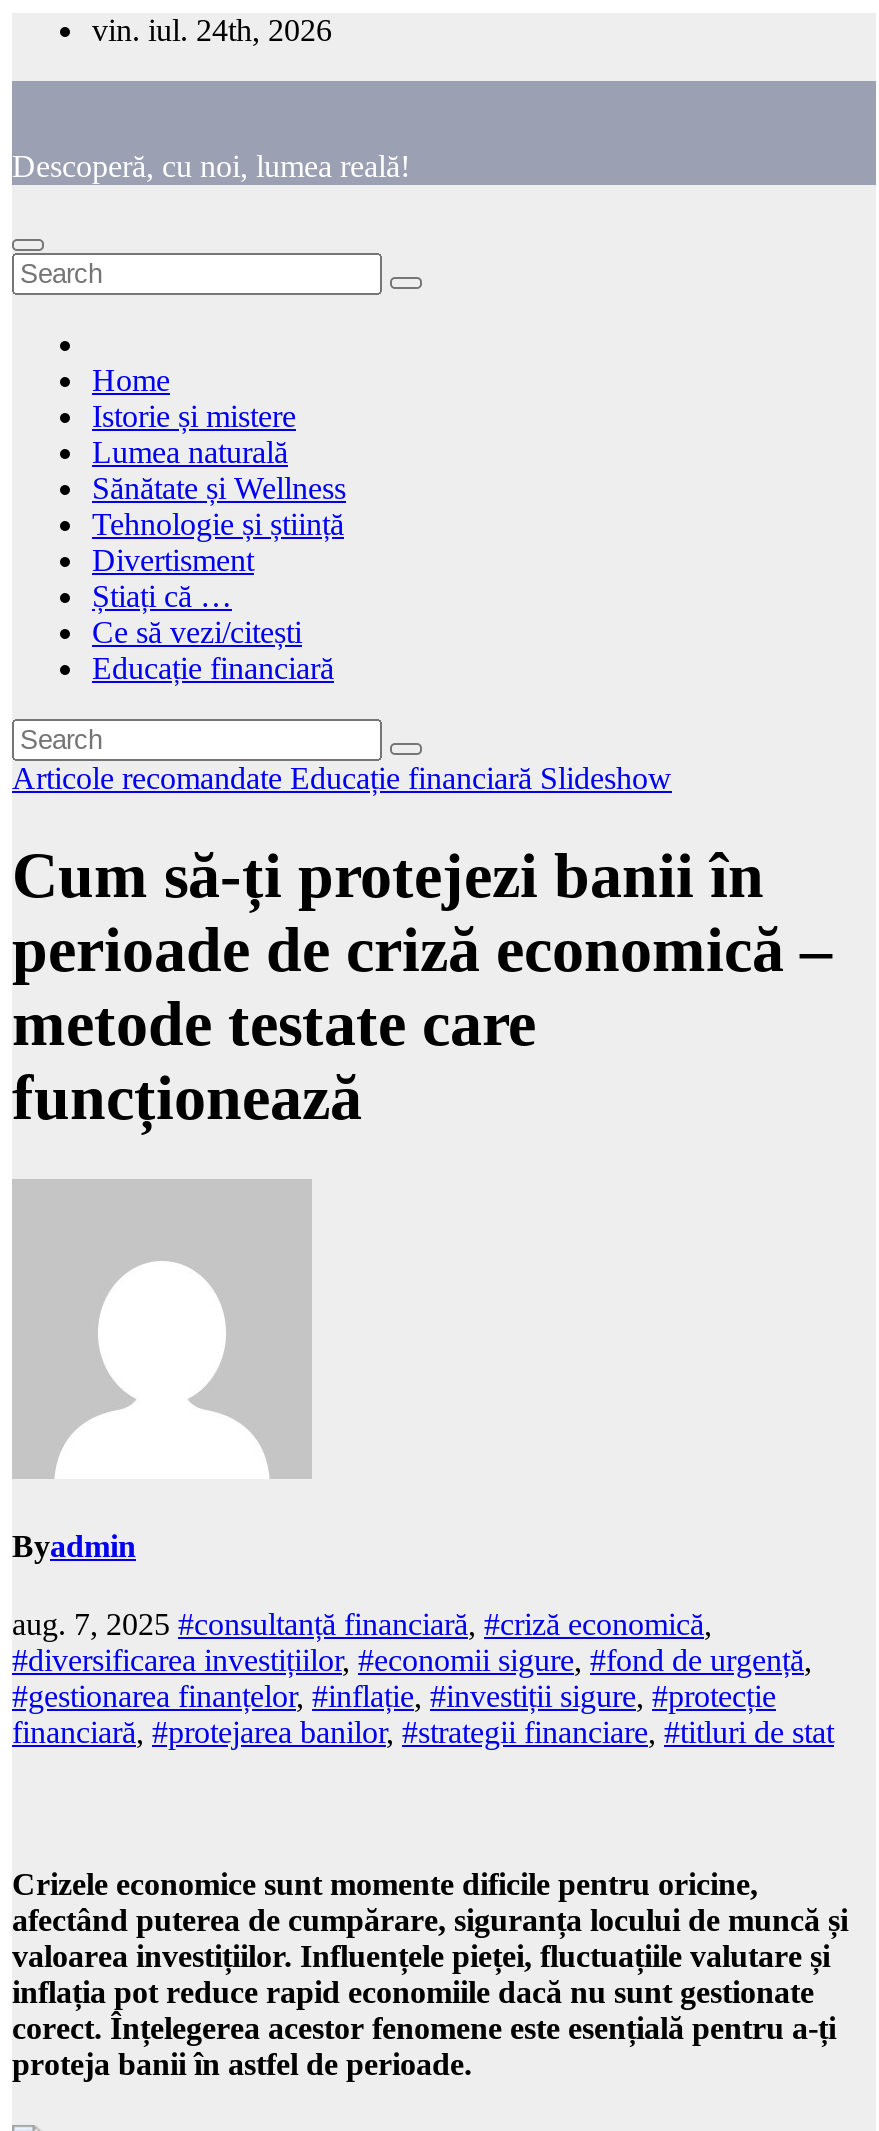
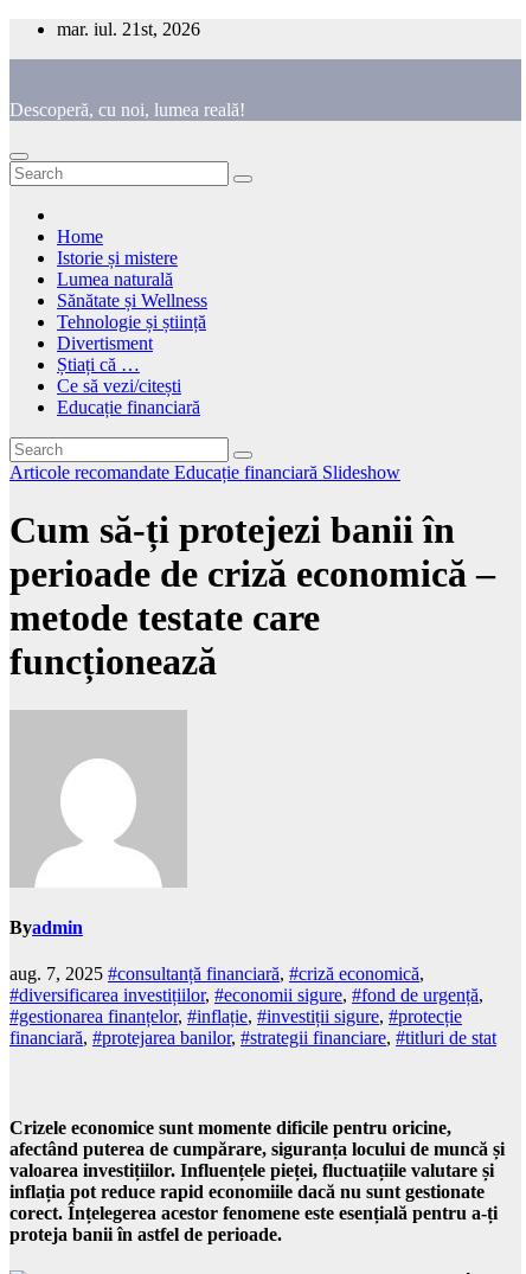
[92,13,332,47] vin. iul. 24th, 2026 -> [57,19,200,39] mar. iul. 21st, 2026

